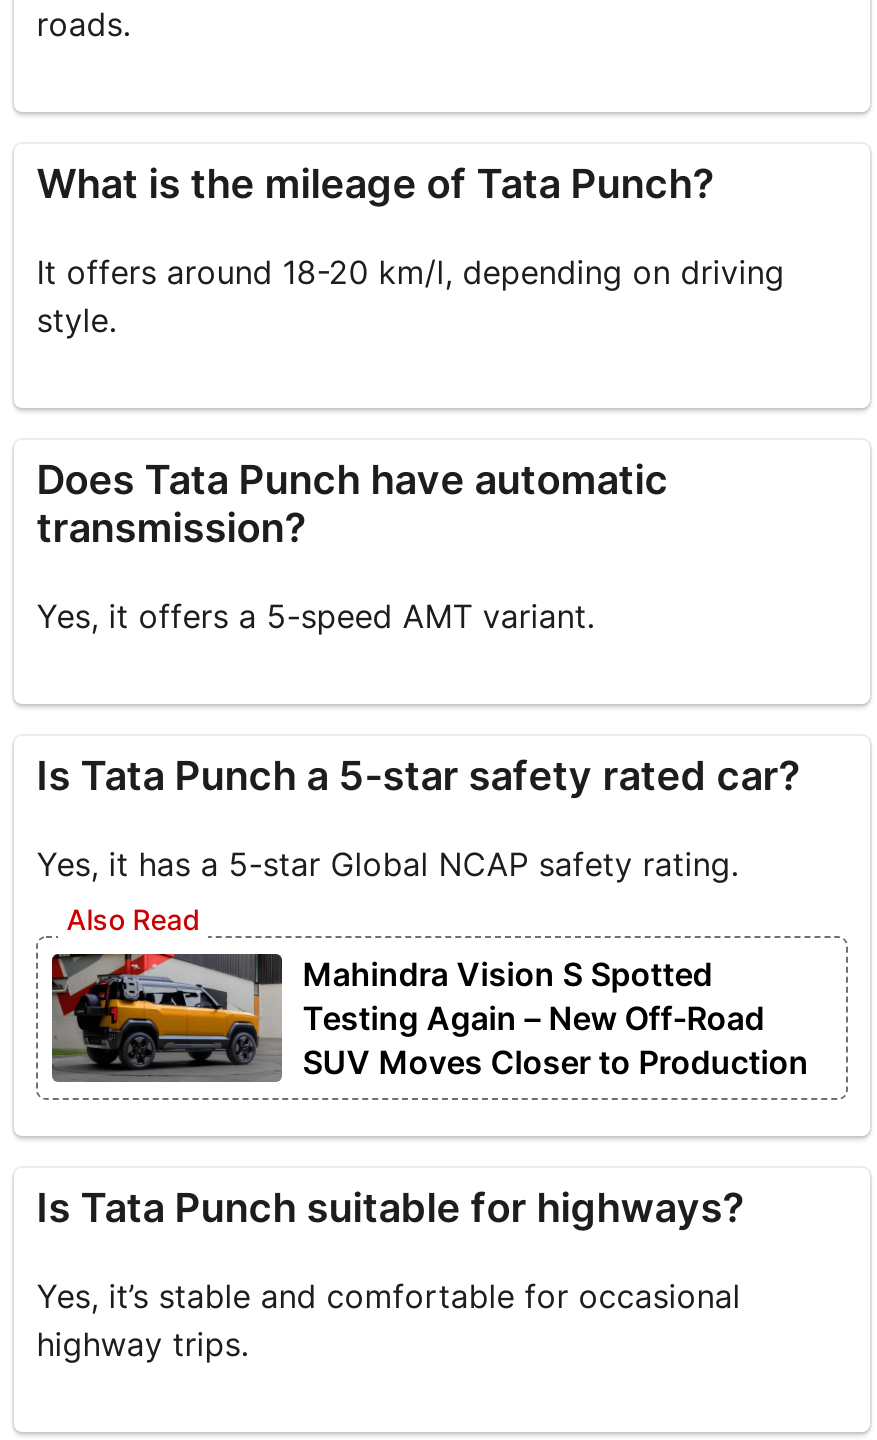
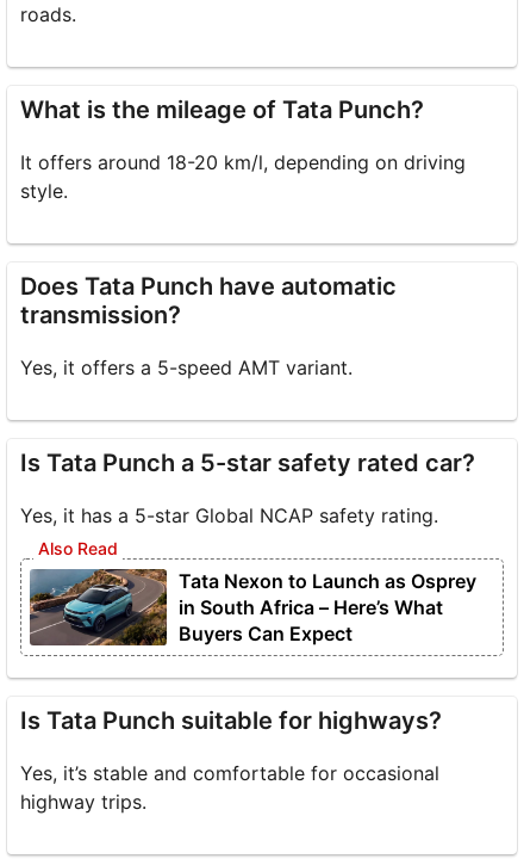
[50,952,808,1084] [image] | Mahindra Vision S Spotted | Testing Again – New Off-Road | SUV Moves Closer to Production -> [29,568,477,647] [image] | Tata Nexon to Launch as Osprey | in South Africa – Here’s What | Buyers Can Expect

